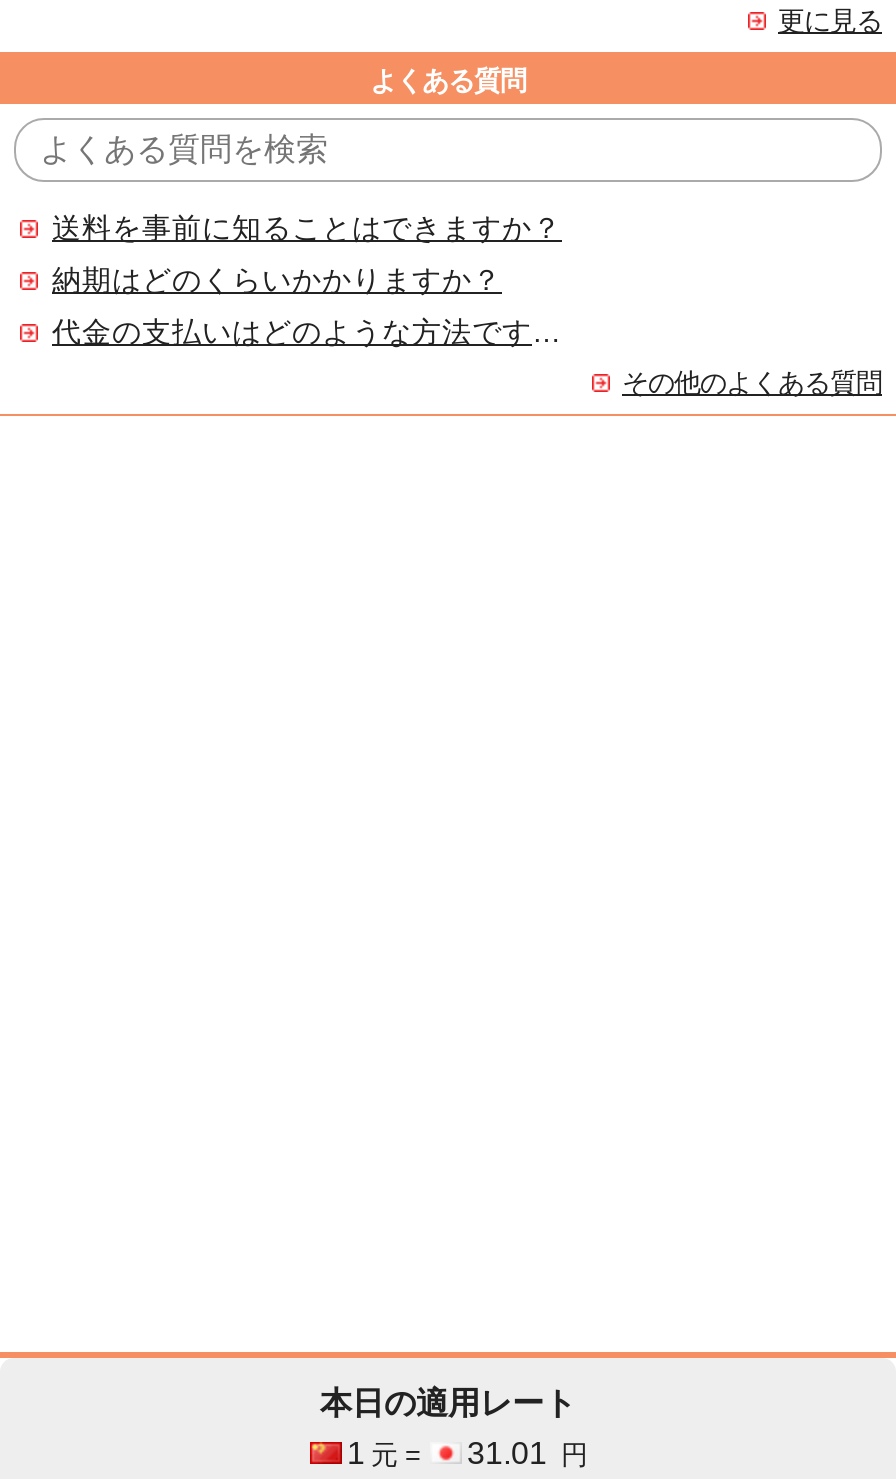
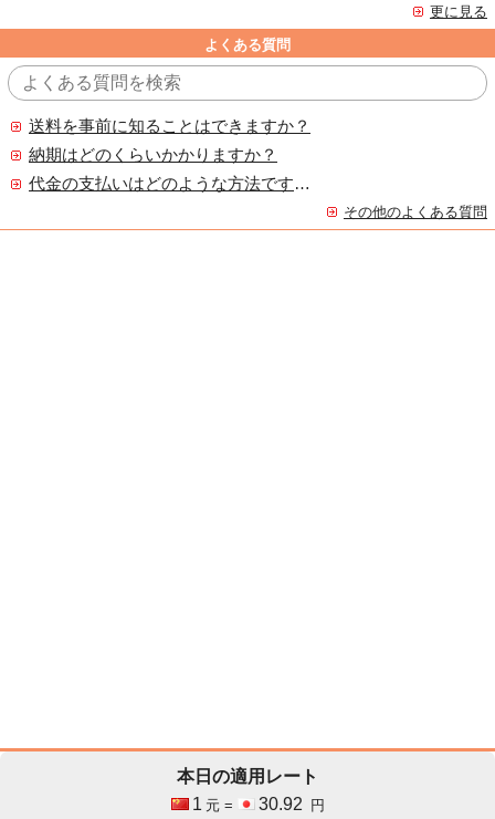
[347,1436,587,1470] 1 元 = 31.01 円 -> [192,795,324,813] 1 元 = 30.92 円

